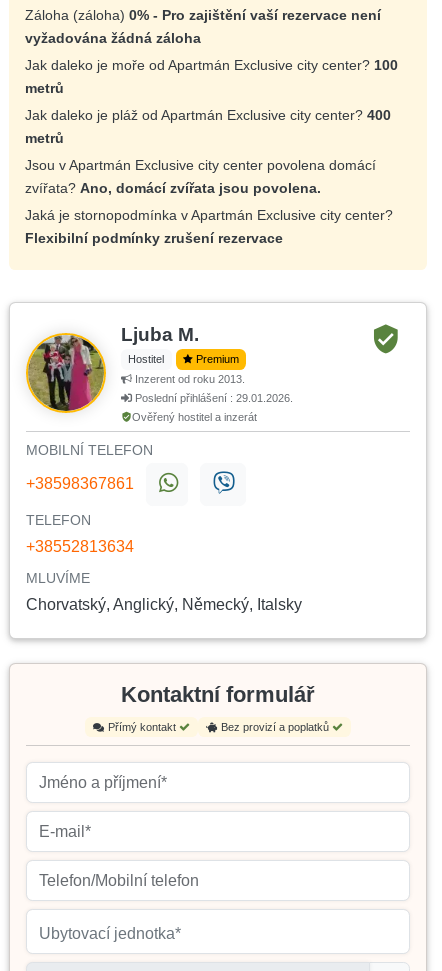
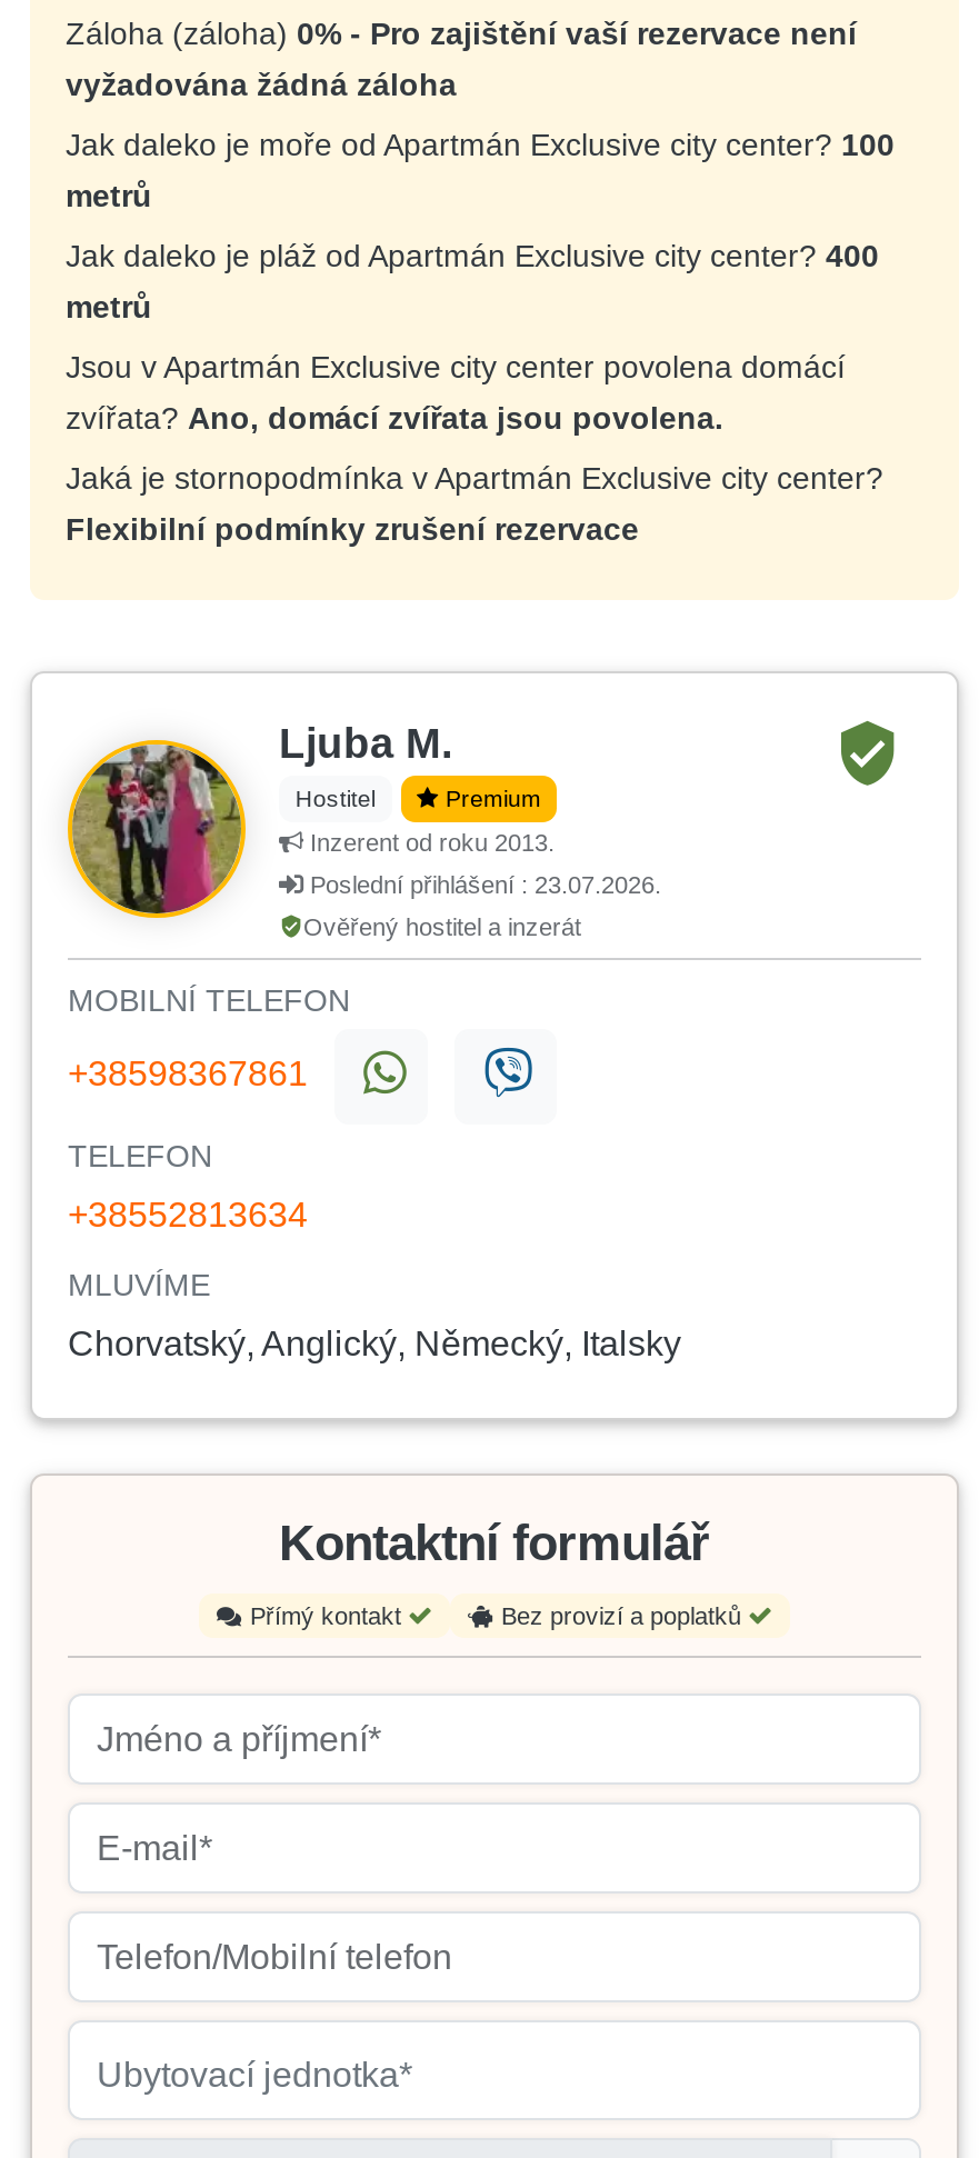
[132,392,293,404] Poslední přihlášení : 29.01.2026. -> [303,872,661,899] Poslední přihlášení : 23.07.2026.

